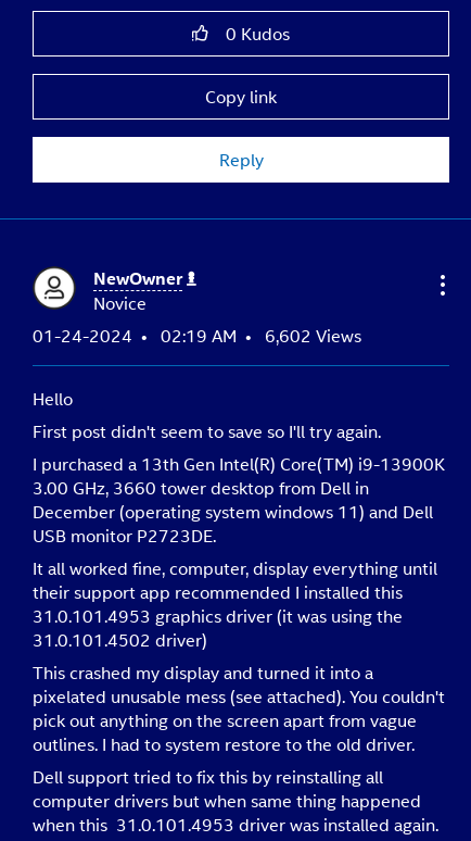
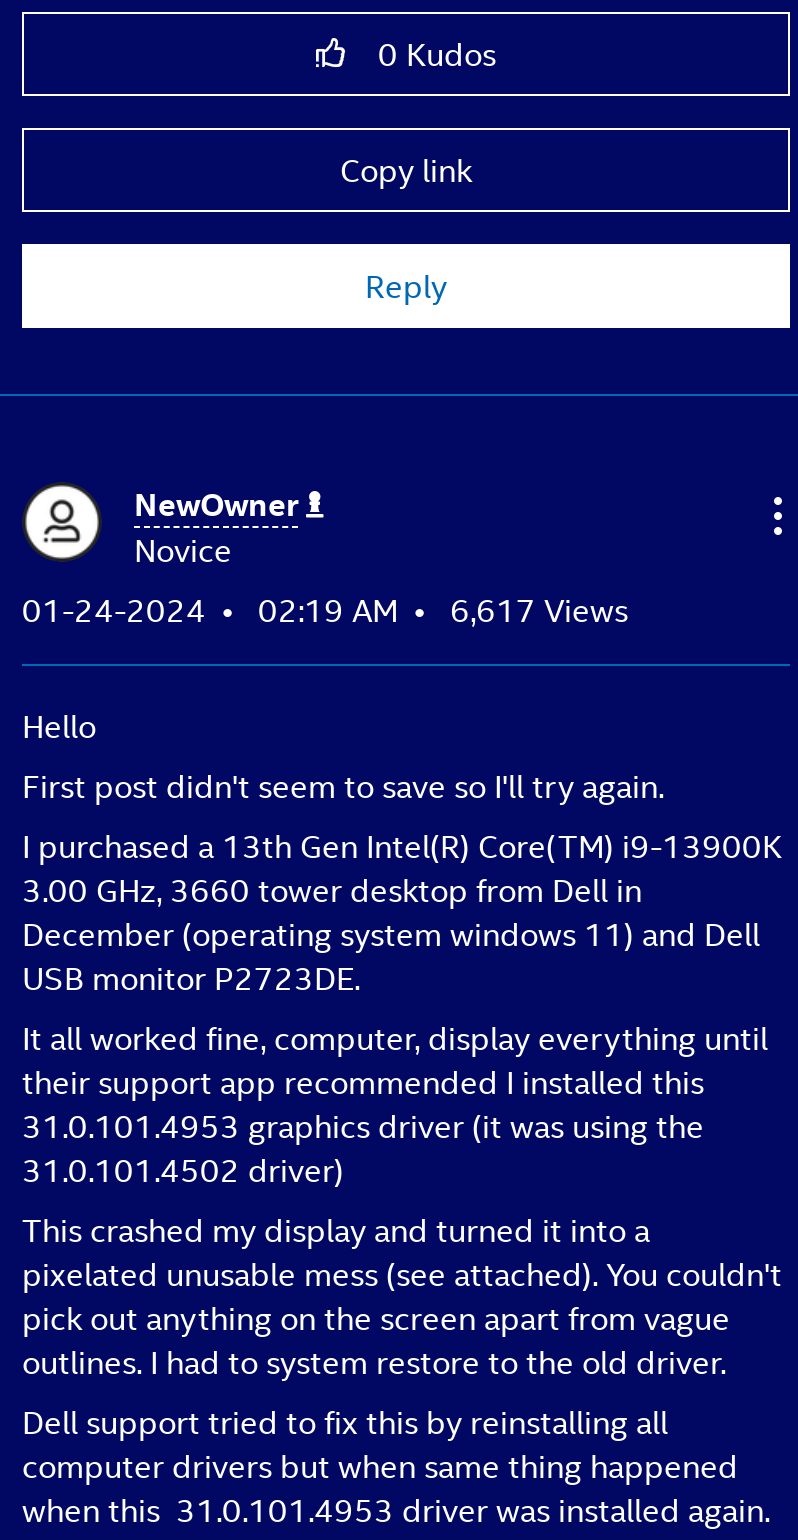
[33,323,361,348] 01-24-2024 02:19 AM 6,602 Views -> [22,586,628,632] 01-24-2024 02:19 AM 6,617 Views

